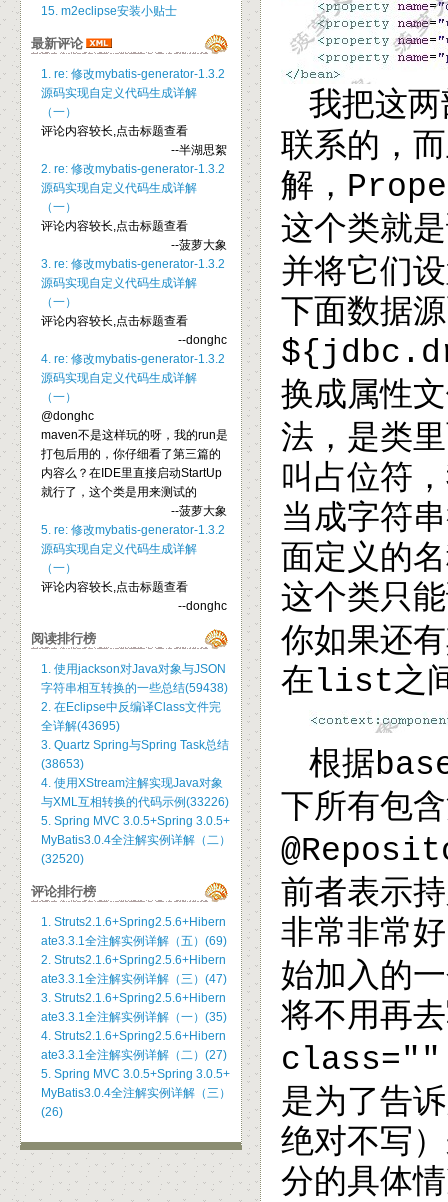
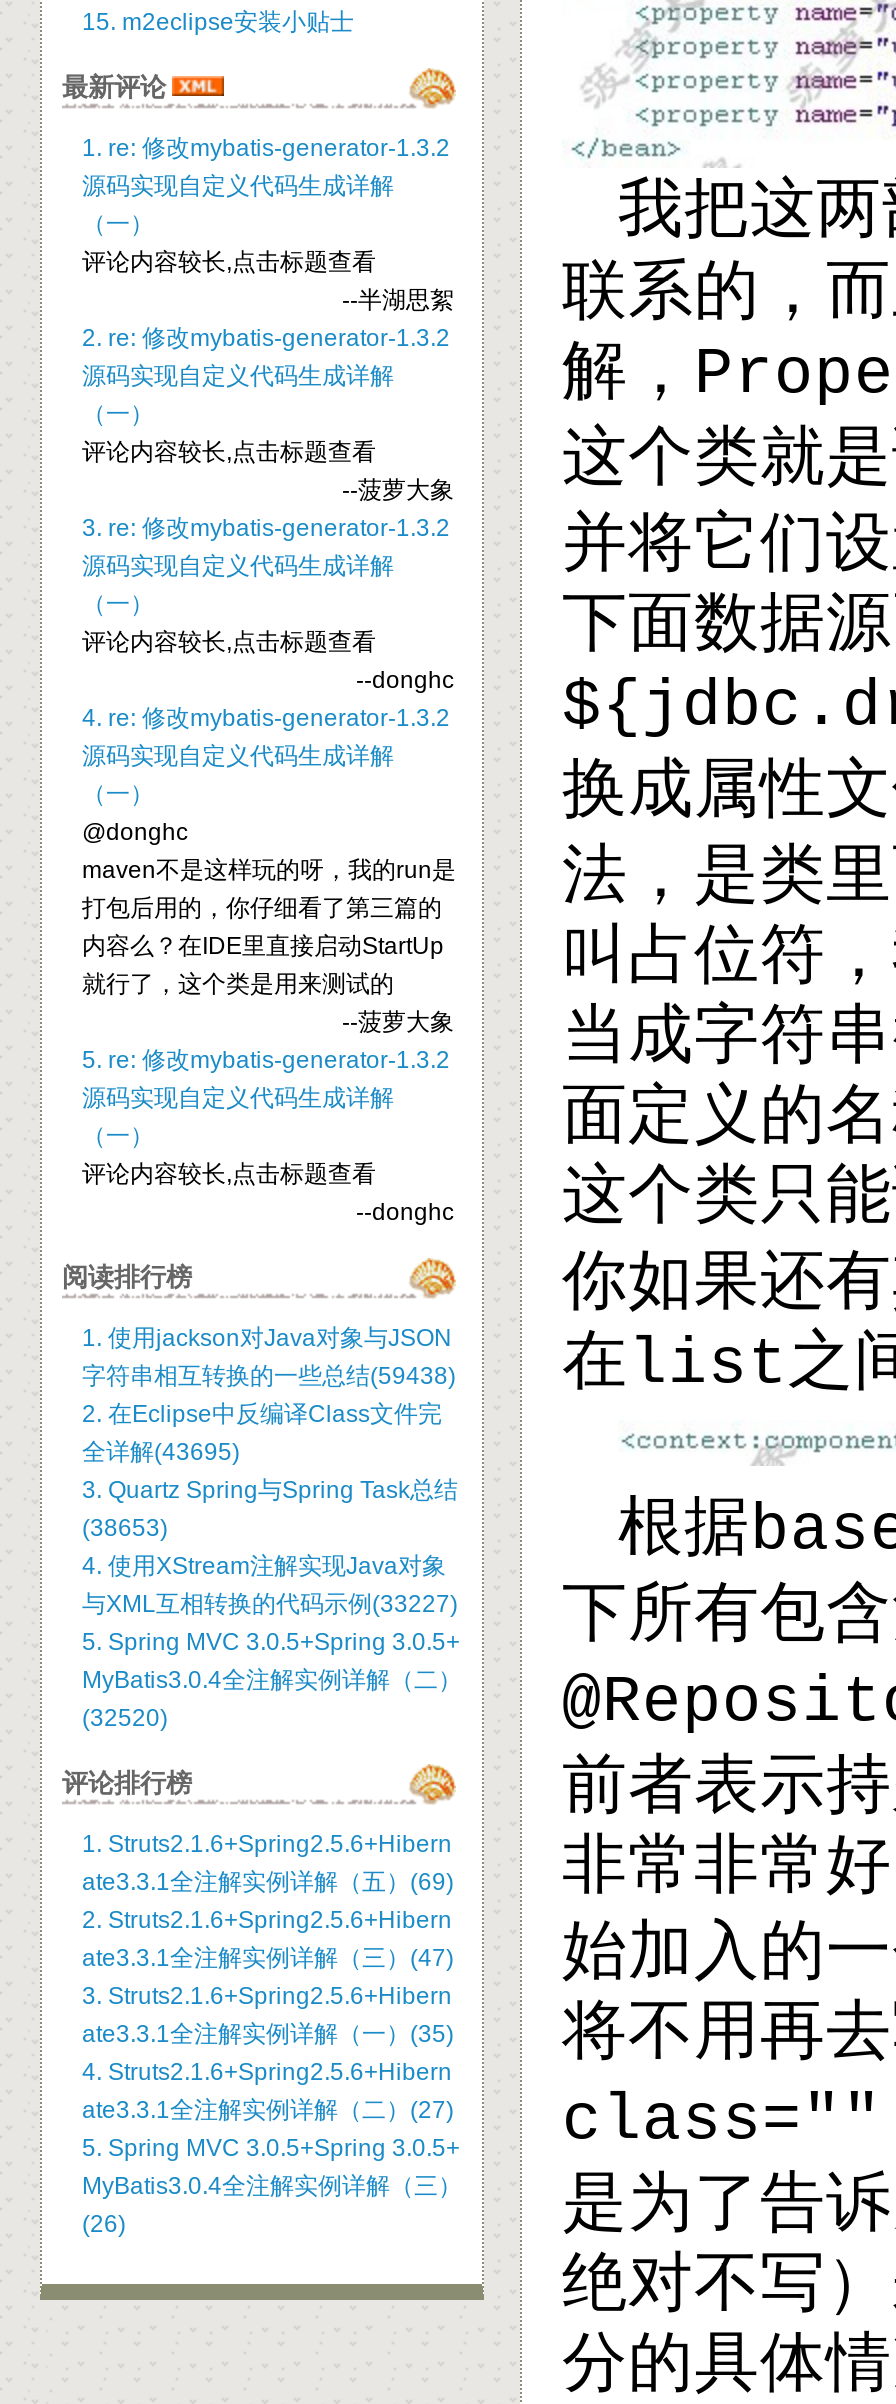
[41,795,229,809] 与XML互相转换的代码示例(33226) -> [82,1590,458,1618] 与XML互相转换的代码示例(33227)

